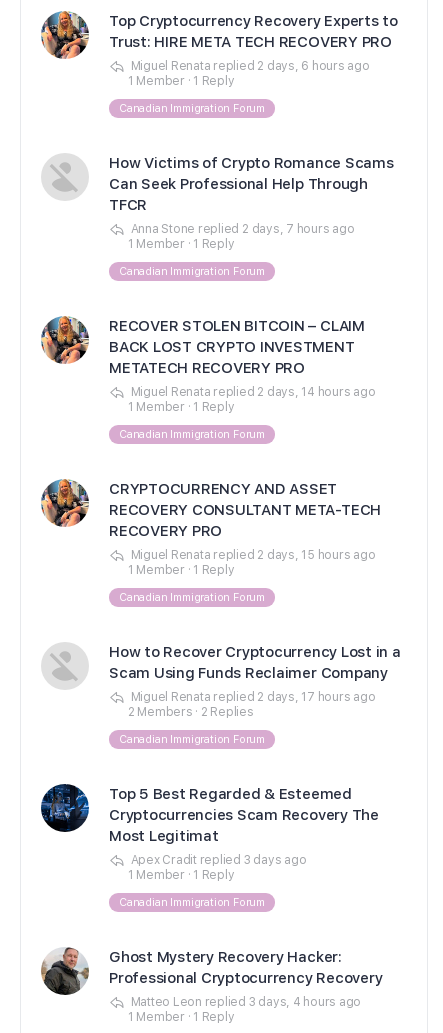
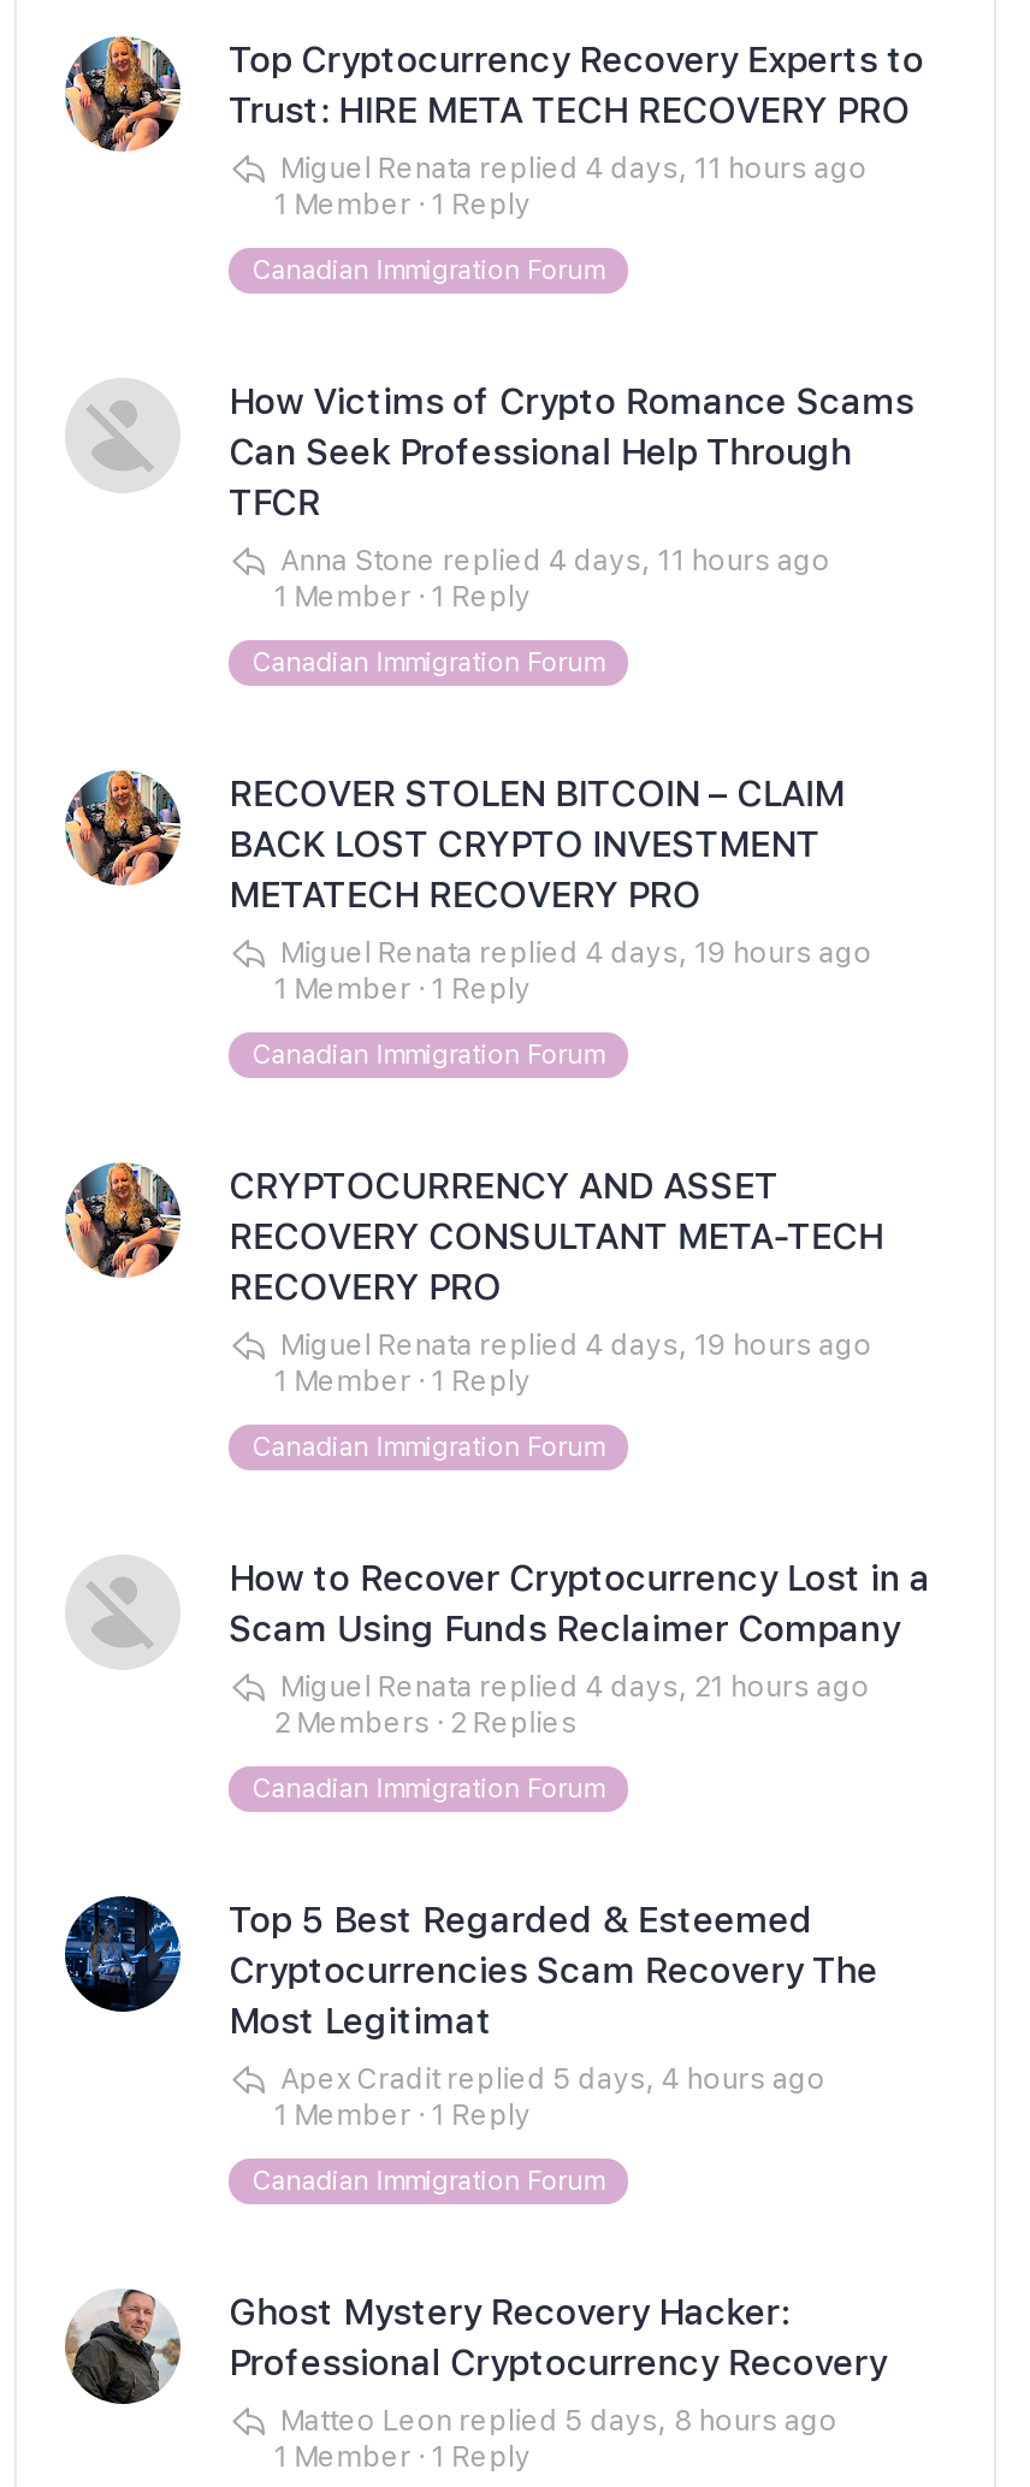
[130,59,370,73] Miguel Renata replied 2 days, 6 hours ago -> [280,151,868,185] Miguel Renata replied 4 days, 11 hours ago
[130,222,354,236] Anna Stone replied 2 days, 7 hours ago -> [280,544,831,577] Anna Stone replied 4 days, 11 hours ago
[130,385,375,399] Miguel Renata replied 2 days, 14 hours ago -> [280,936,872,970] Miguel Renata replied 4 days, 19 hours ago
[130,548,375,562] Miguel Renata replied 2 days, 15 hours ago -> [280,1328,872,1362] Miguel Renata replied 4 days, 19 hours ago
[130,690,375,704] Miguel Renata replied 2 days, 17 hours ago -> [280,1670,870,1703] Miguel Renata replied 4 days, 21 hours ago
[130,853,306,867] Apex Cradit replied 3 days ago -> [280,2062,826,2096] Apex Cradit replied 5 days, 4 hours ago
[130,995,361,1009] Matteo Leon replied 3 days, 4 hours ago -> [280,2404,838,2437] Matteo Leon replied 5 days, 8 hours ago

